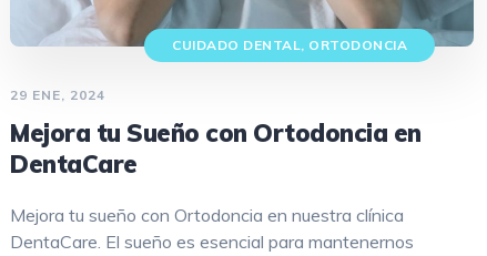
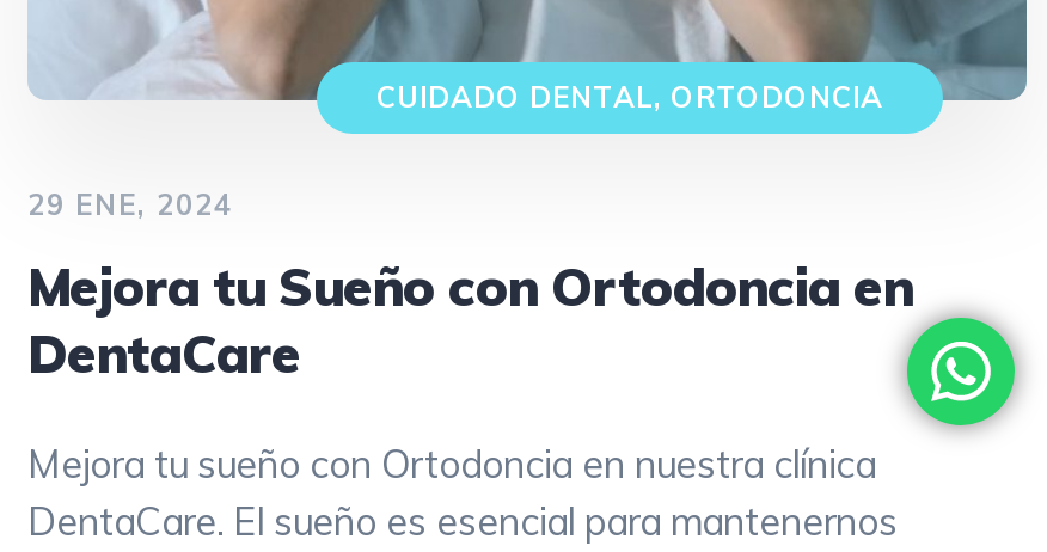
none -> [898,308,1024,435] [image]

